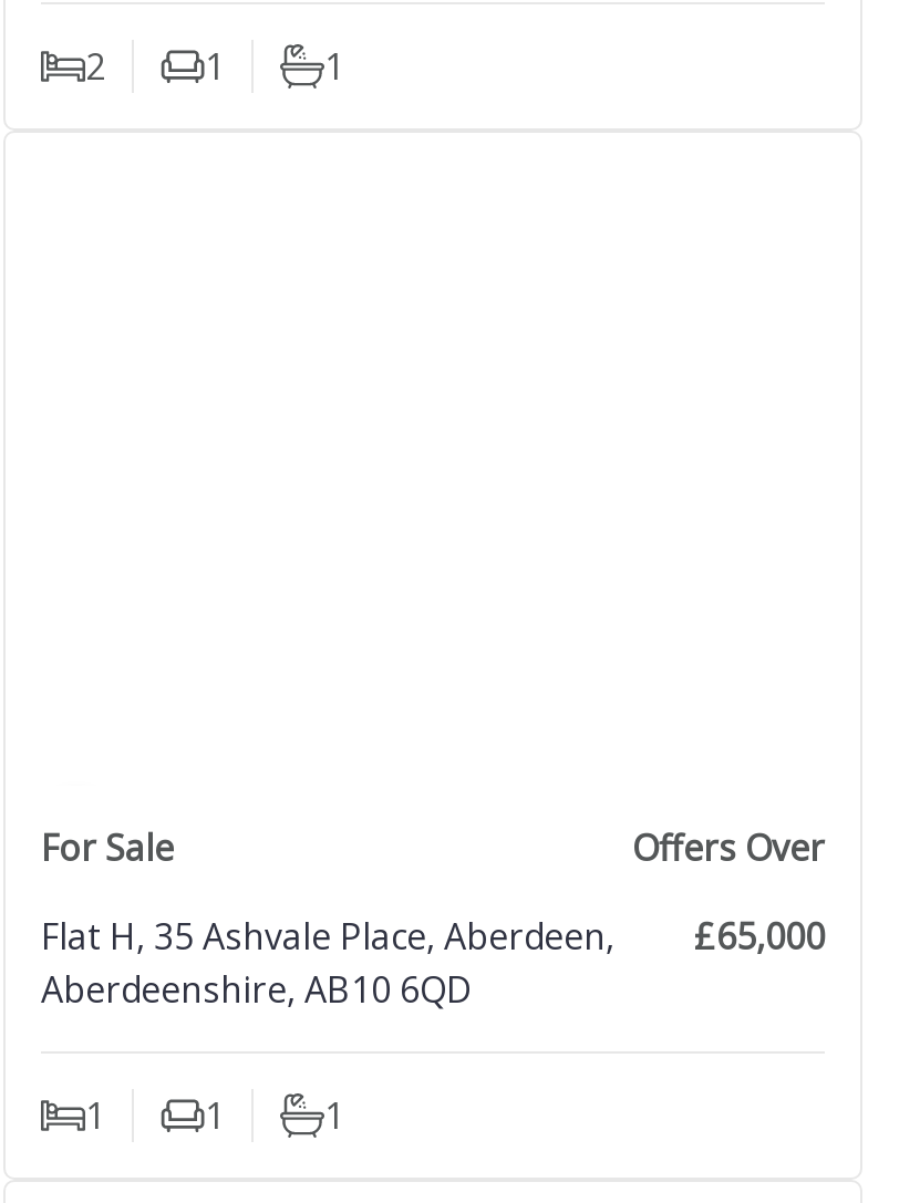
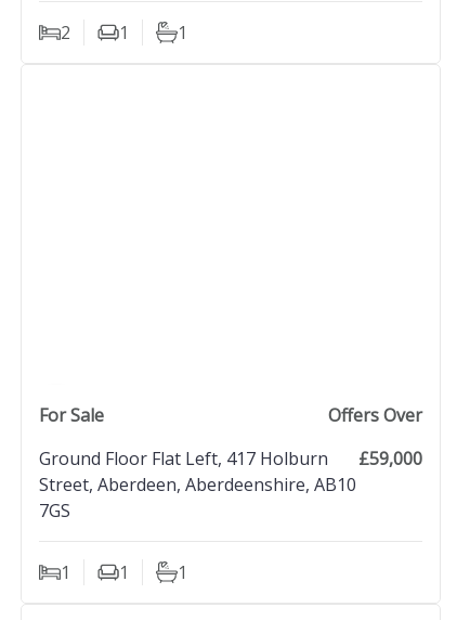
[41,911,614,1013] Flat H, 35 Ashvale Place, Aberdeen, | Aberdeenshire, AB10 6QD -> [39,446,356,522] Ground Floor Flat Left, 417 Holburn | Street, Aberdeen, Aberdeenshire, AB10 | 7GS
[694,911,825,960] £65,000 -> [358,446,422,470] £59,000

